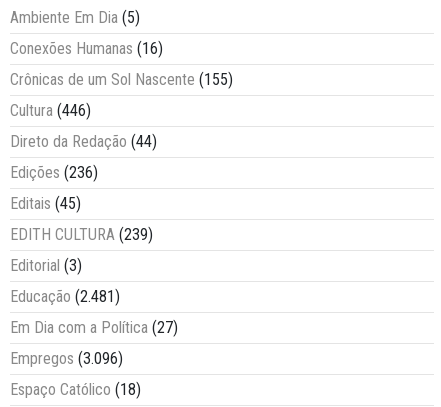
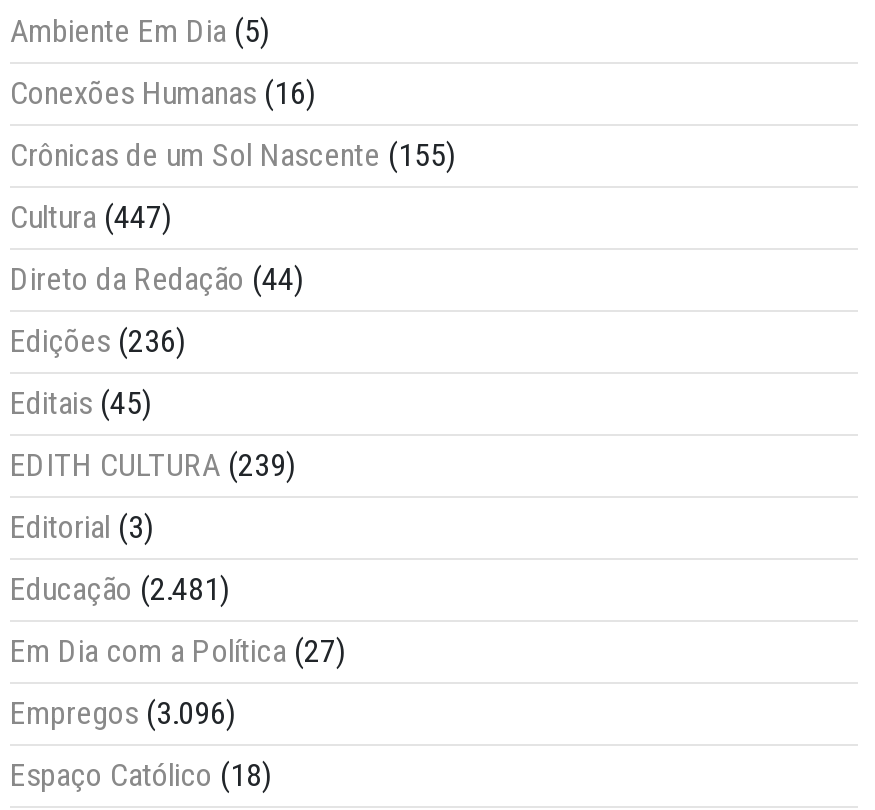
[10,101,91,120] Cultura (446) -> [10,199,172,237] Cultura (447)

